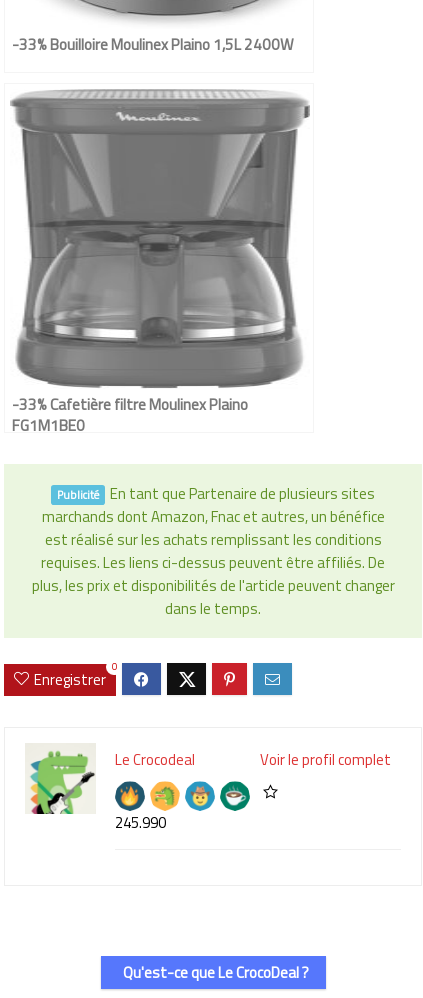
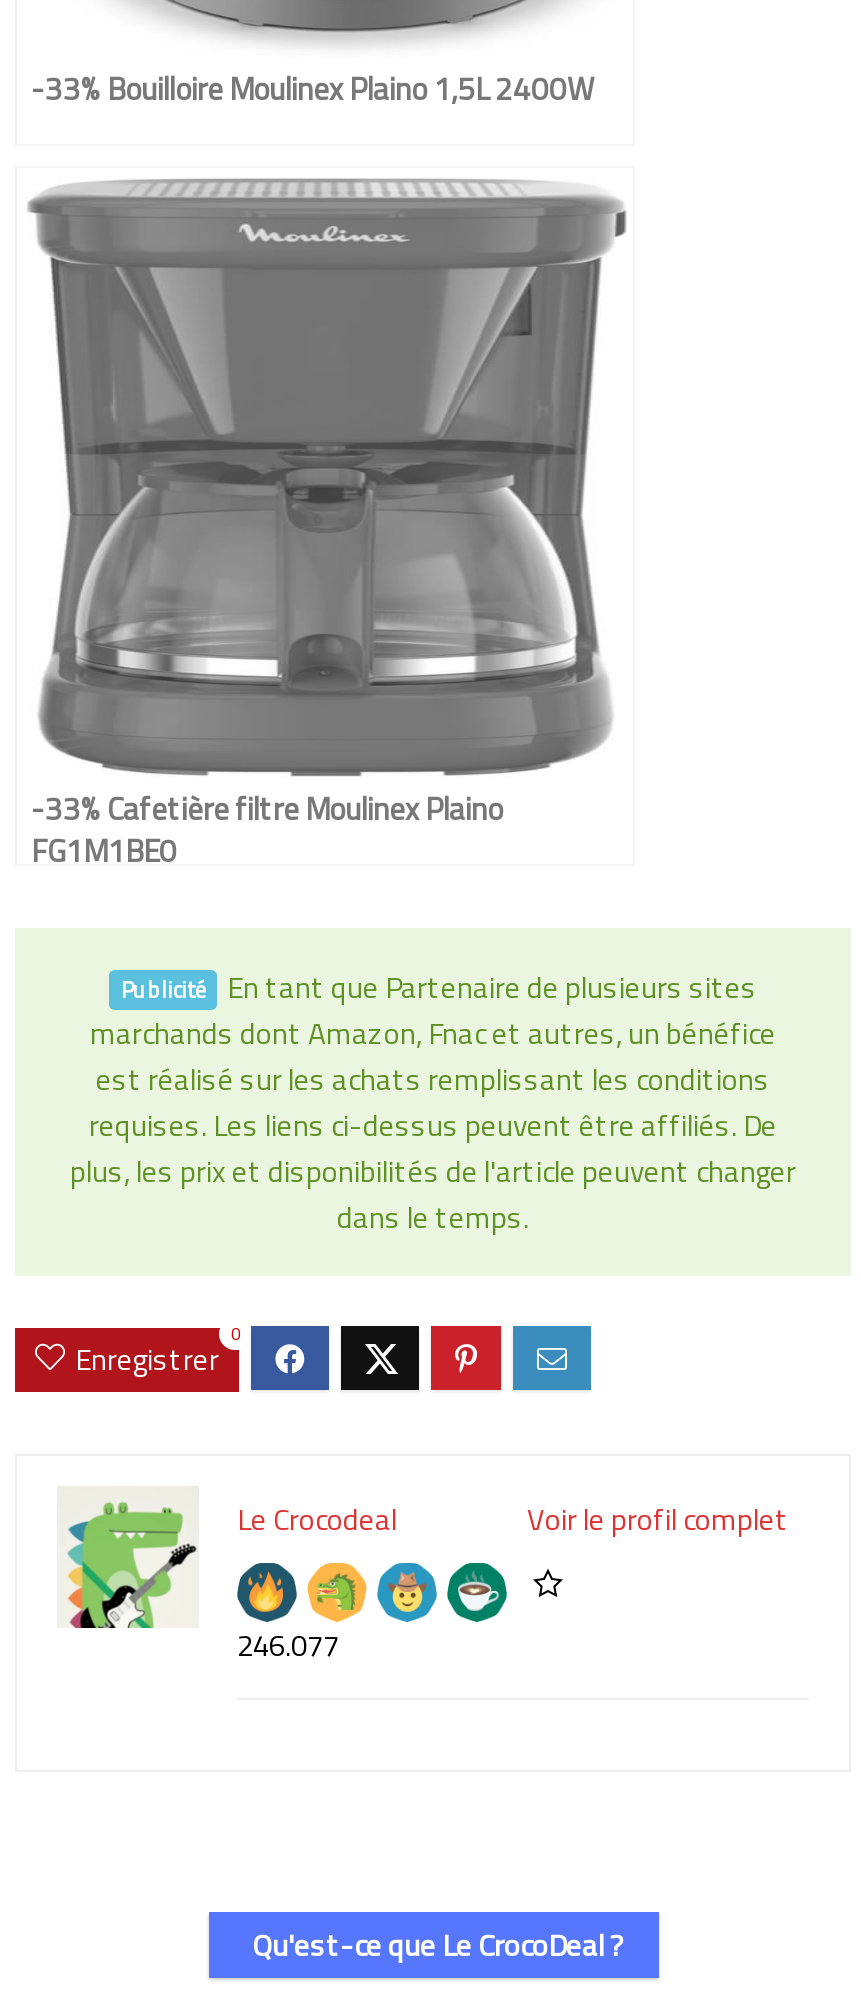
[115,811,166,834] 245.990 -> [237,1622,339,1668] 246.077

